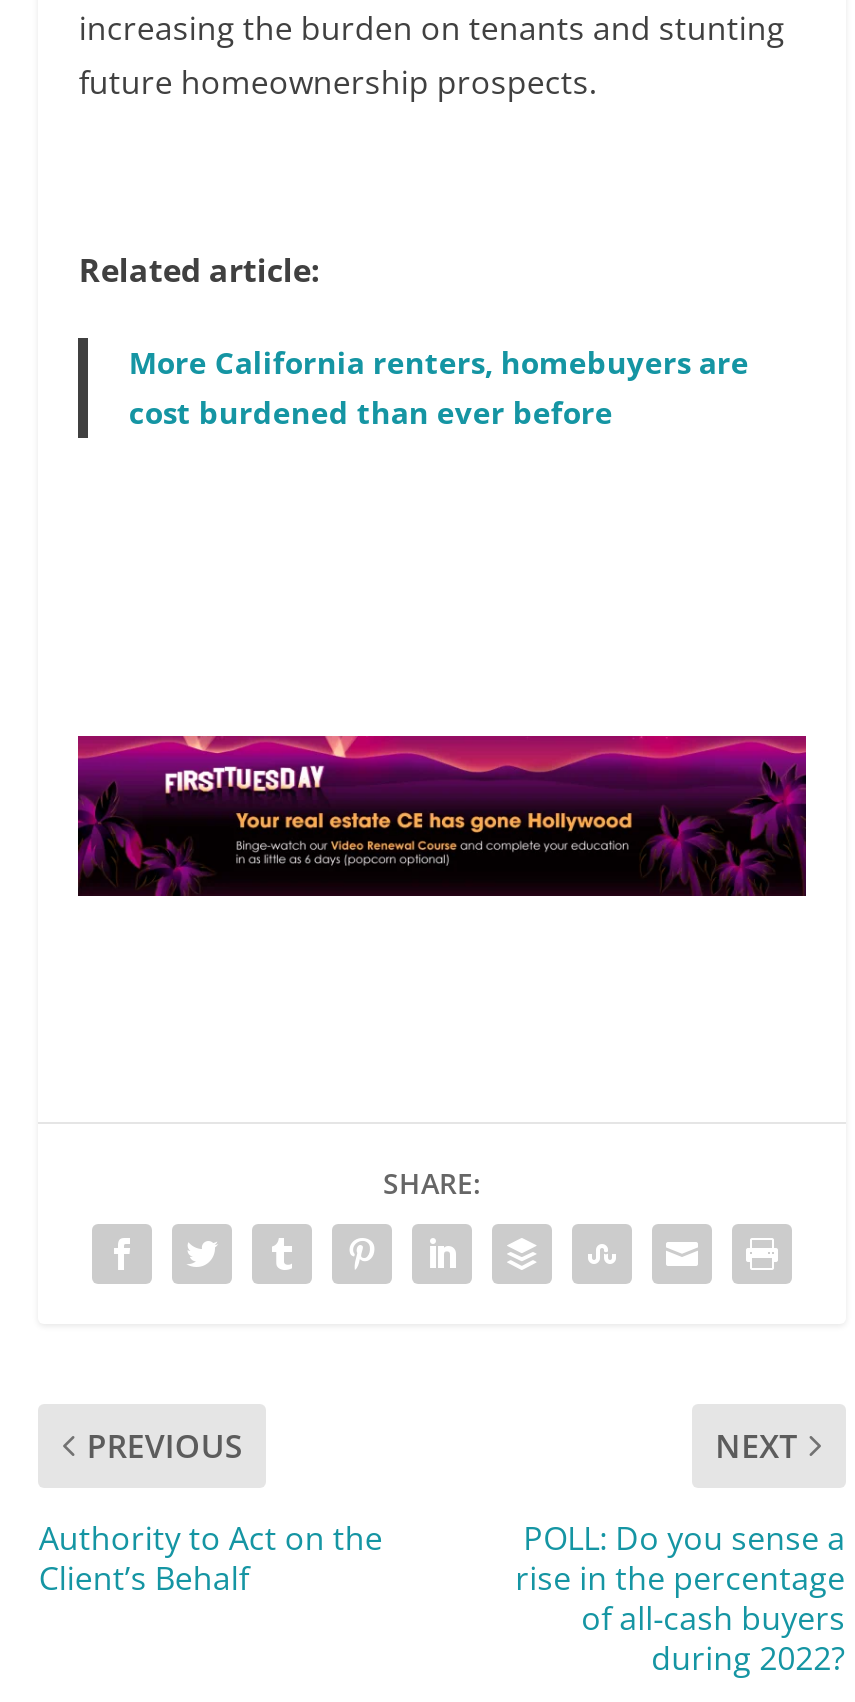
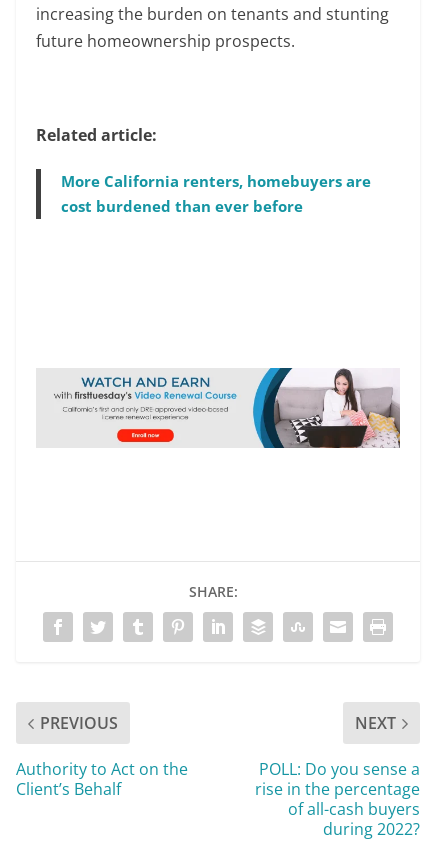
[76,734,808,898] [image] -> [36,367,401,449] [image]

